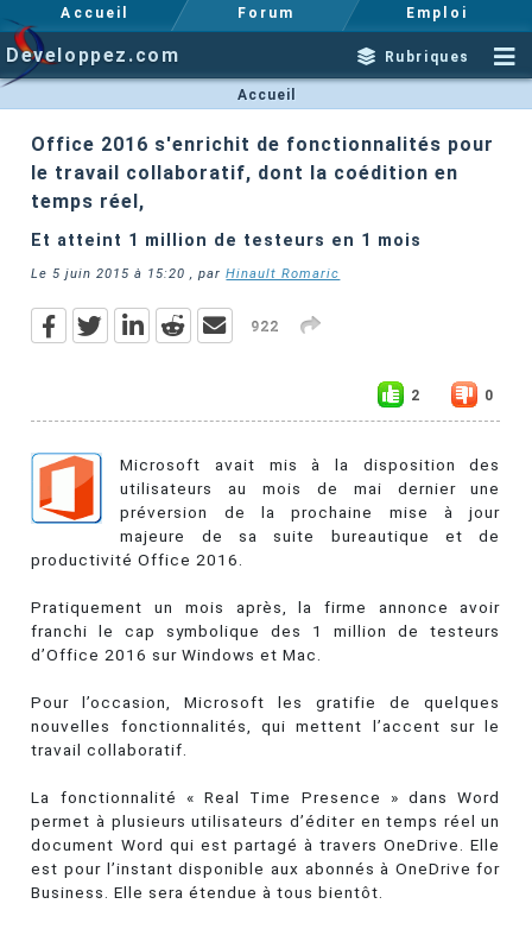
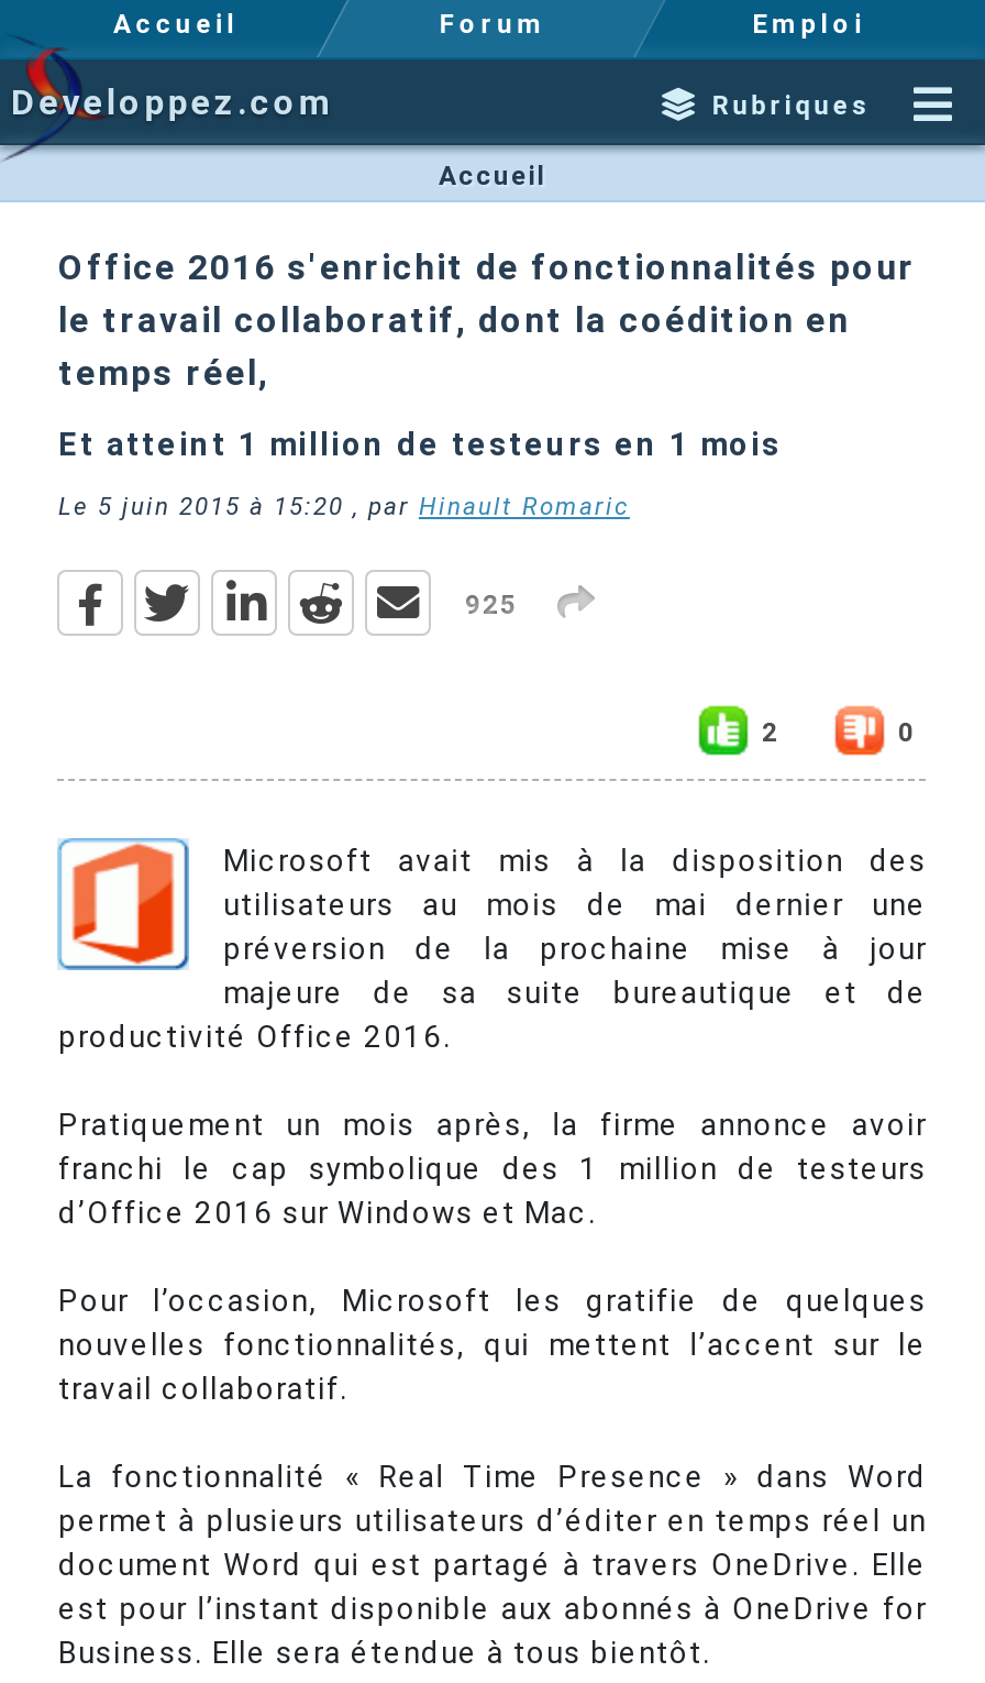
[251,319,280,335] 922 -> [465,590,518,621] 925

